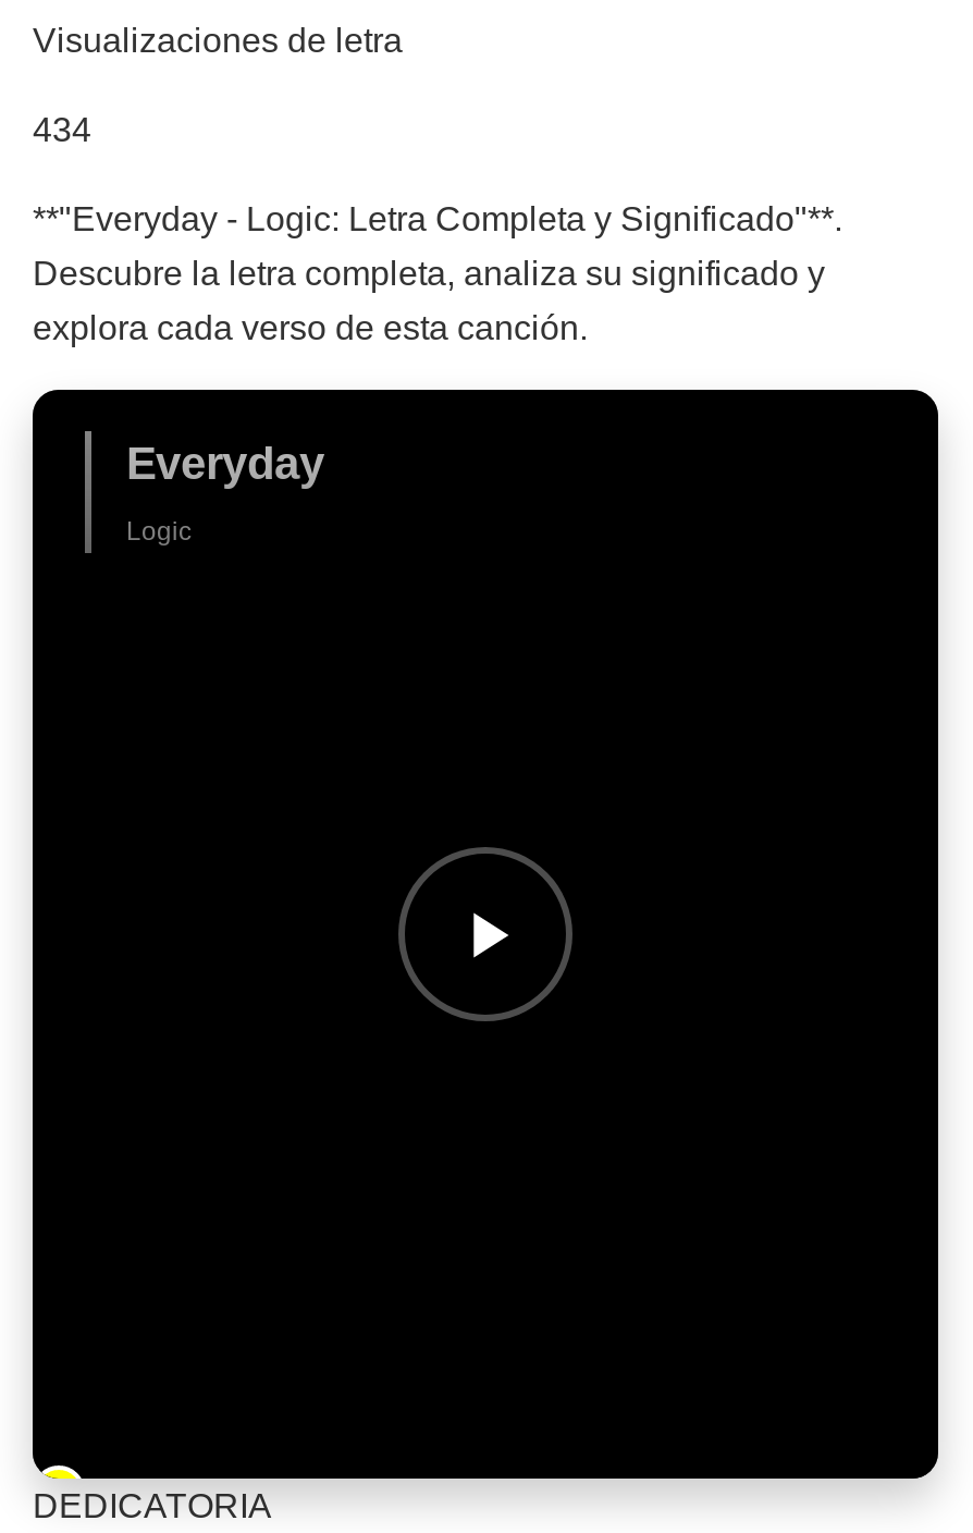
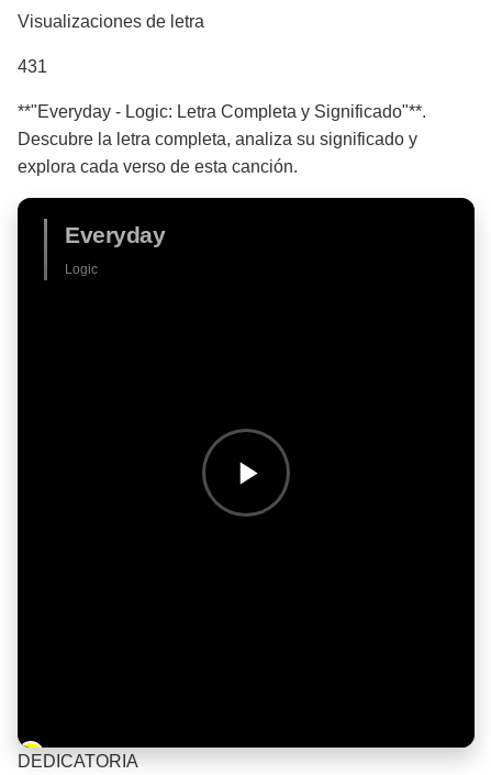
[33,111,91,148] 434 -> [18,57,47,76] 431

